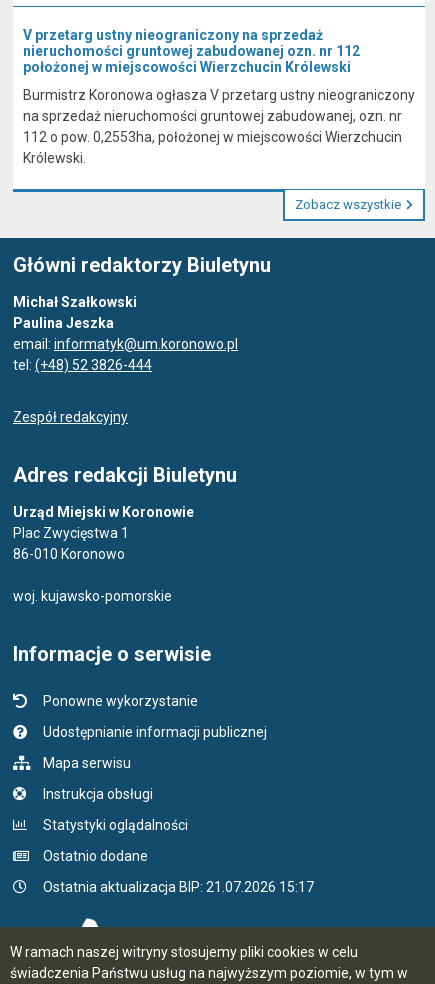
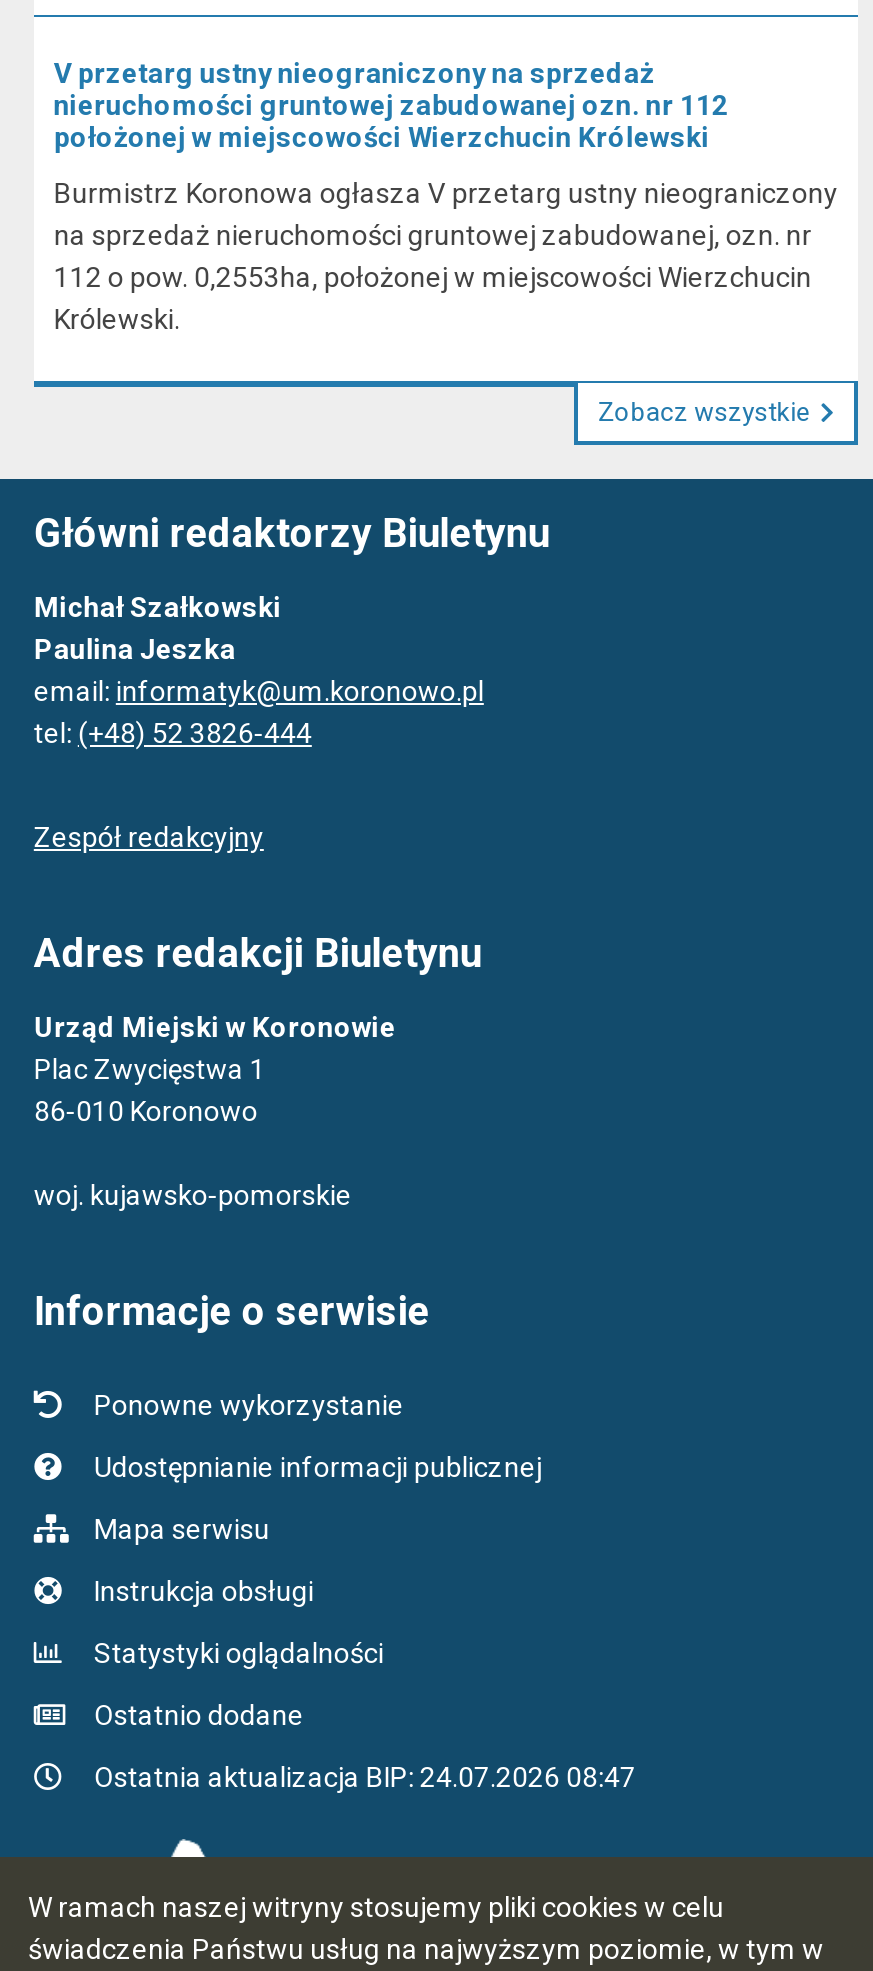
[43,879,314,895] Ostatnia aktualizacja BIP: 21.07.2026 15:17 -> [94,1761,636,1793] Ostatnia aktualizacja BIP: 24.07.2026 08:47

